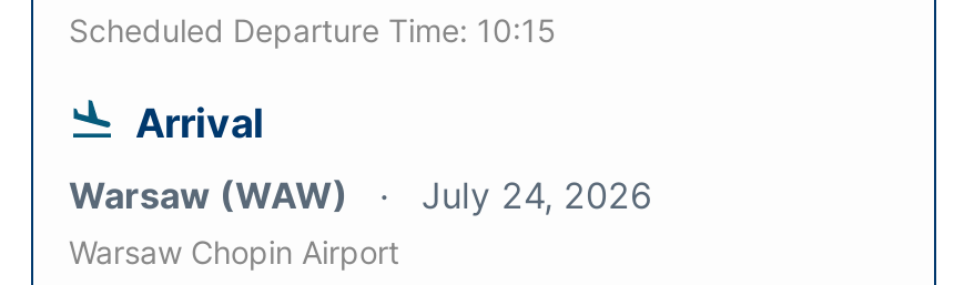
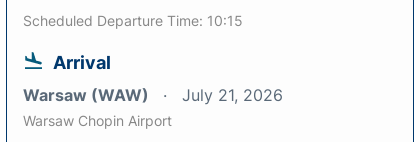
[69,173,652,217] Warsaw (WAW) July 24, 2026 -> [23,85,283,105] Warsaw (WAW) July 21, 2026

